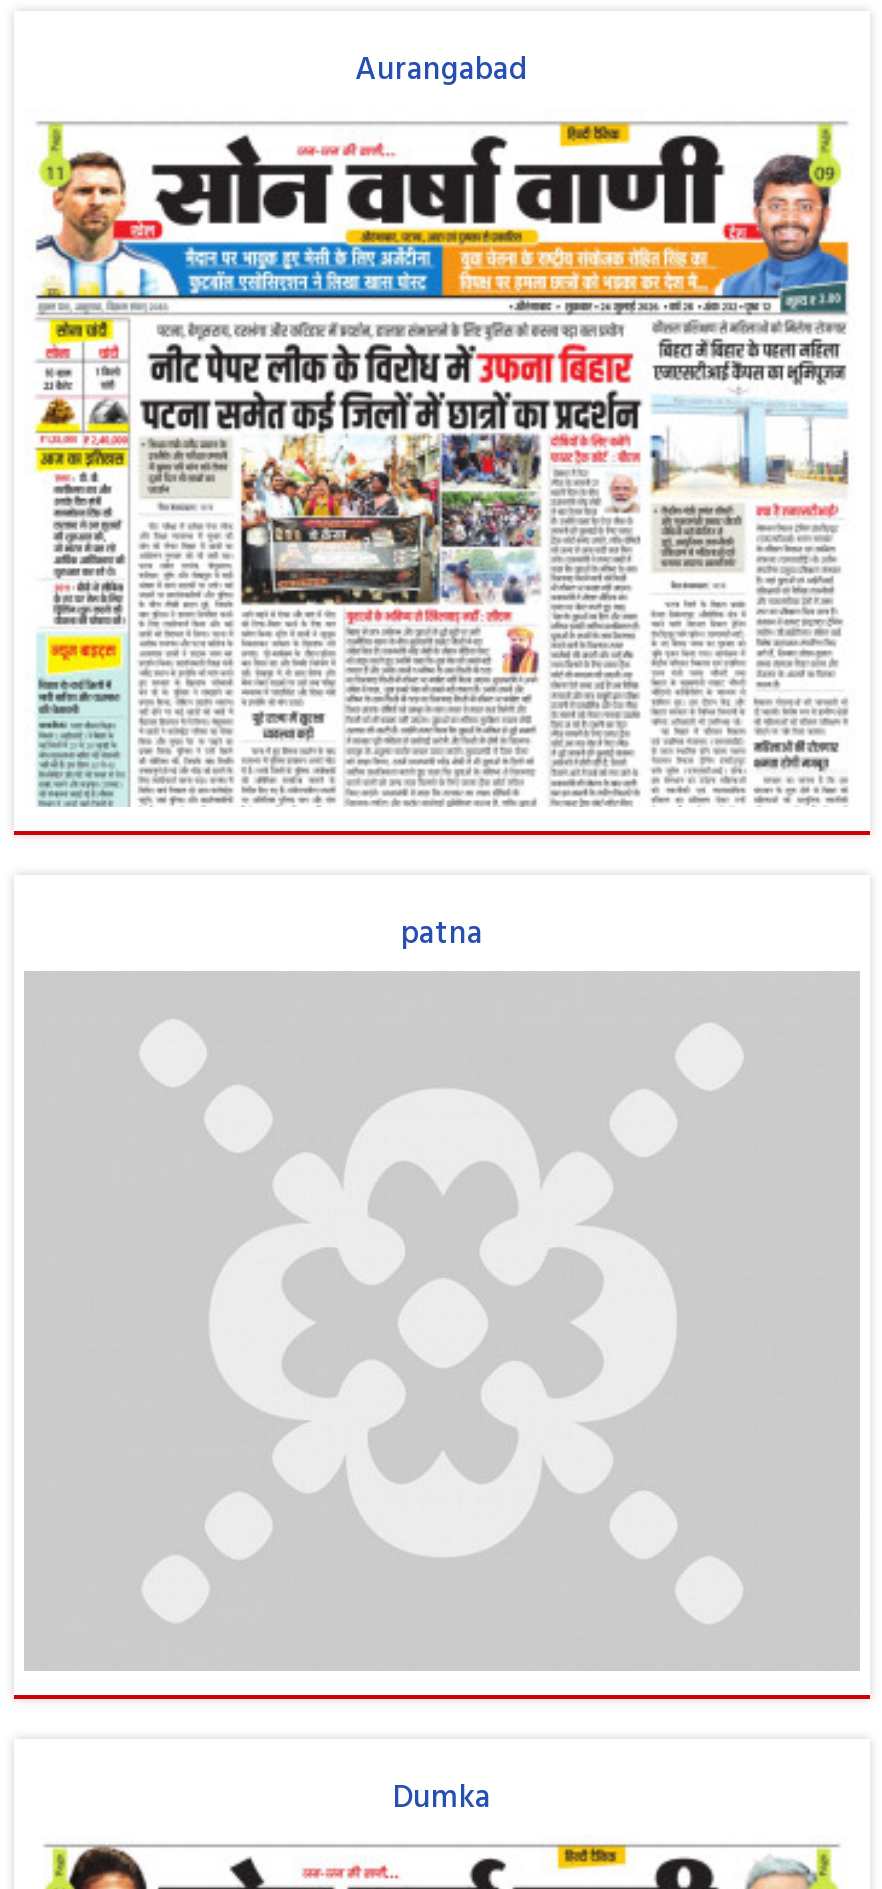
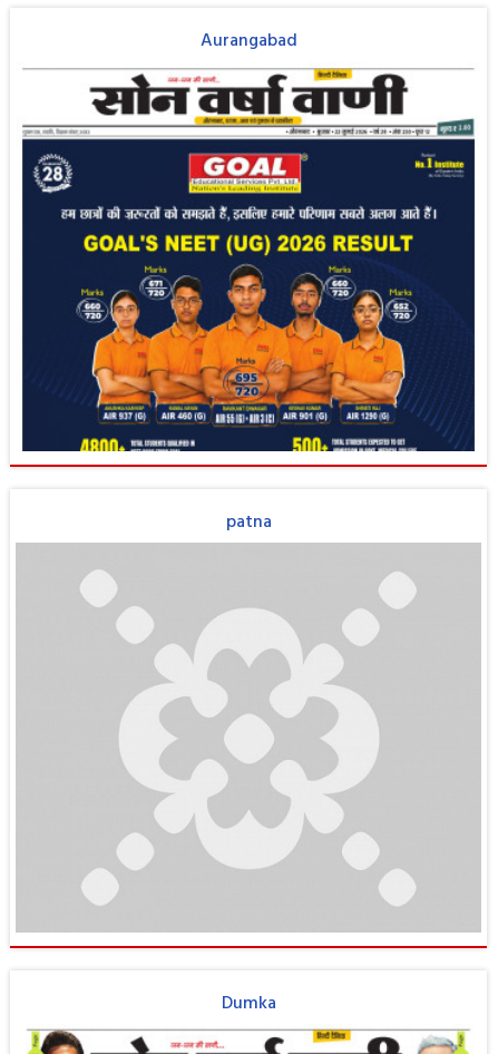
[34,121,850,807] [image] -> [21,70,476,452] [image]

